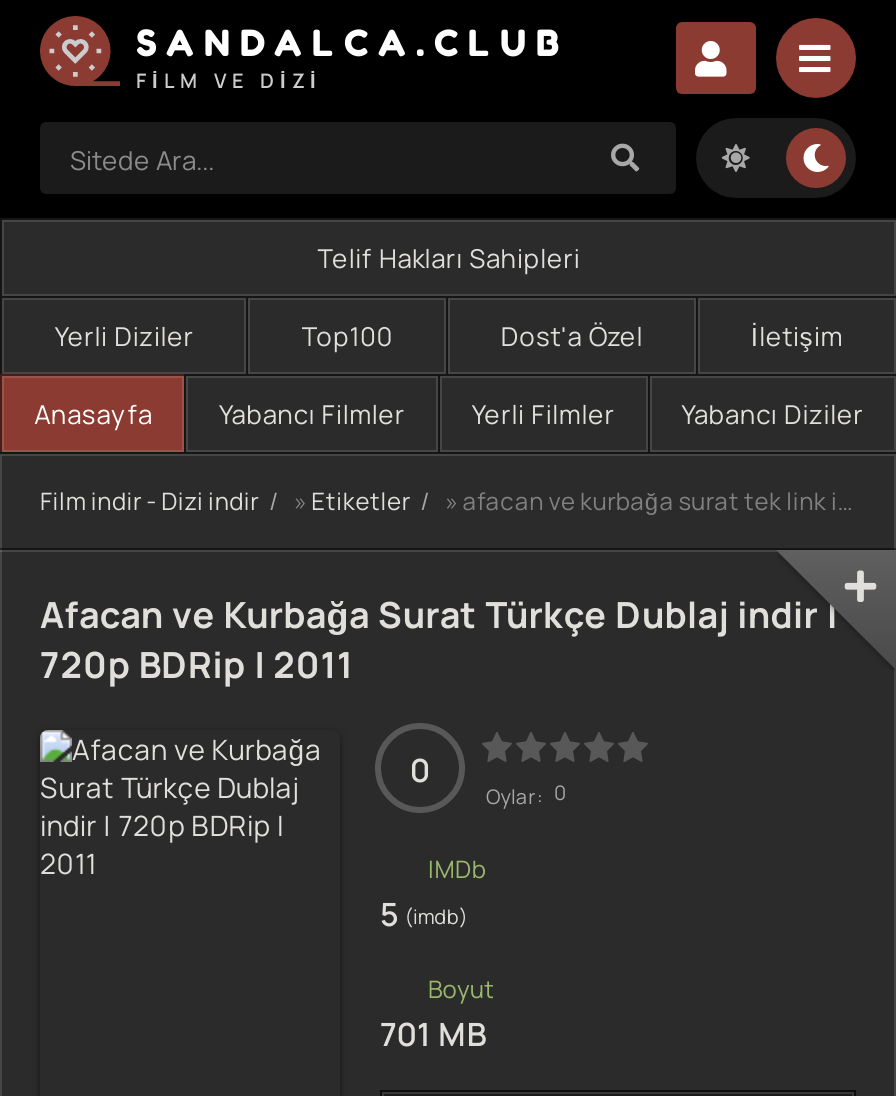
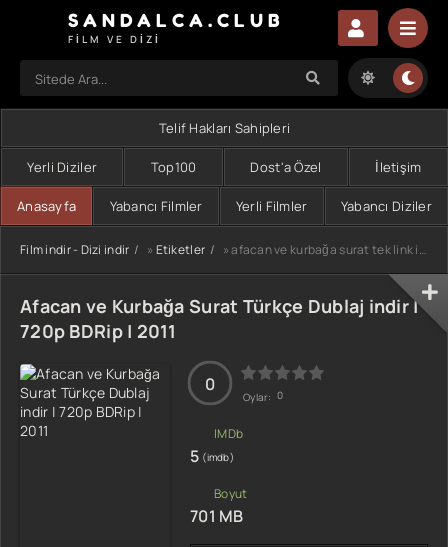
[38,14,122,88] [image] -> none

